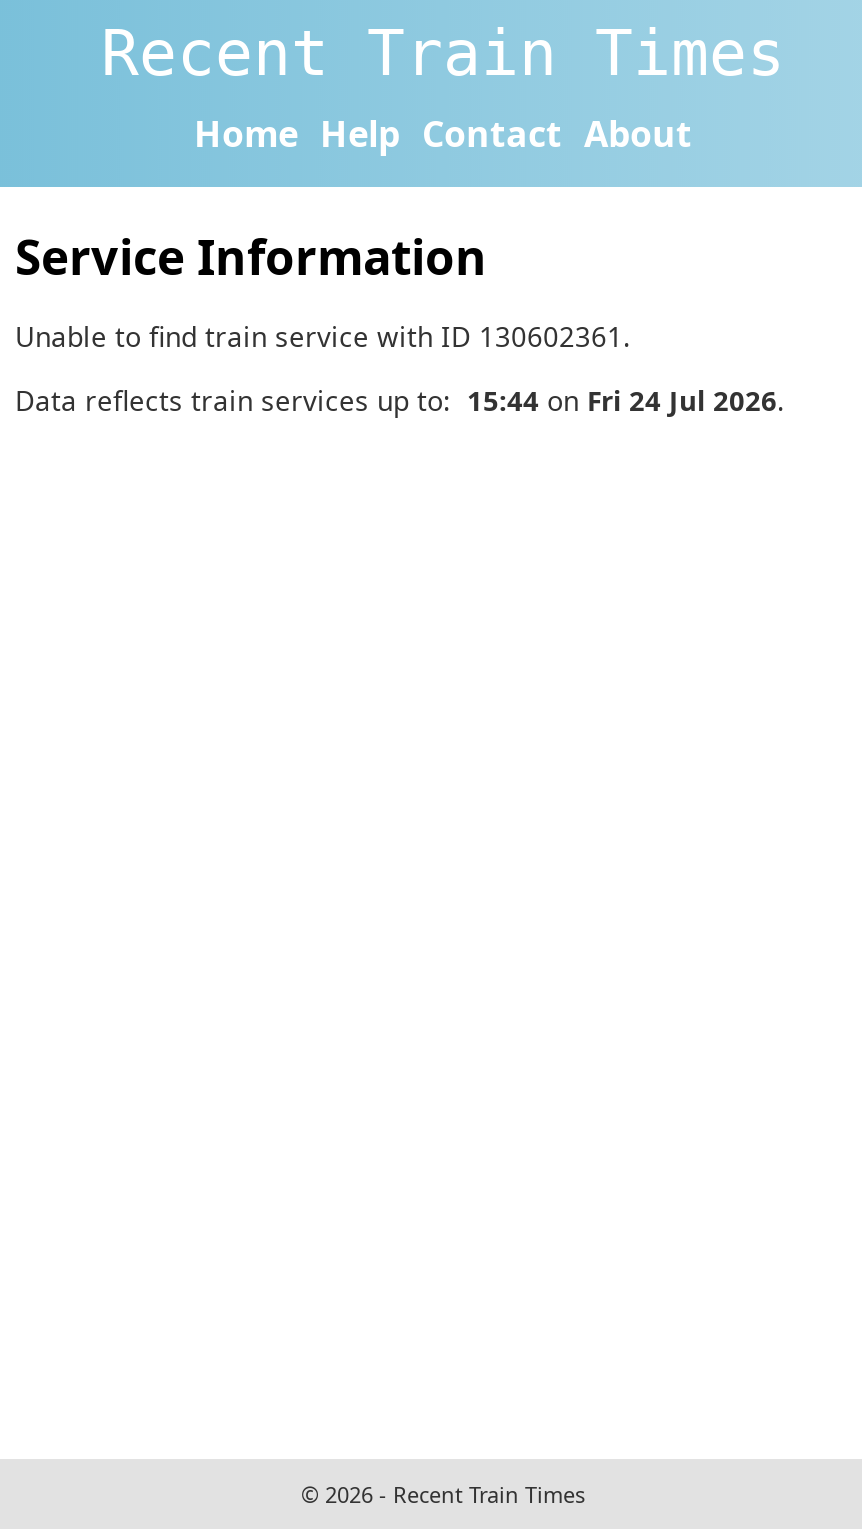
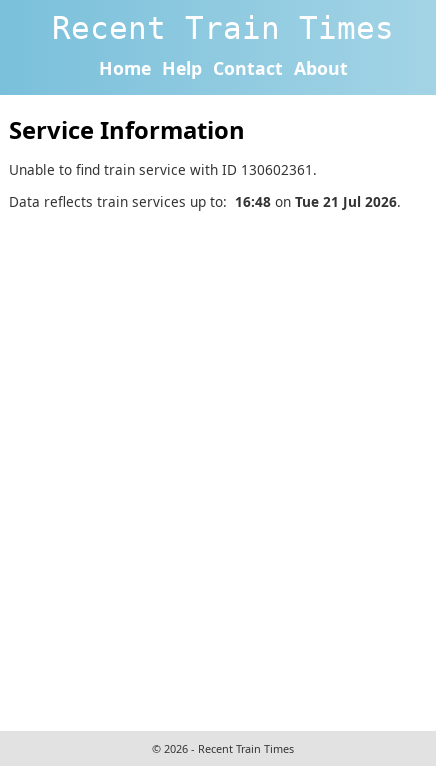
[15,382,785,420] Data reflects train services up to: 15:44 on Fri 24 Jul 2026. -> [9,192,401,211] Data reflects train services up to: 16:48 on Tue 21 Jul 2026.

